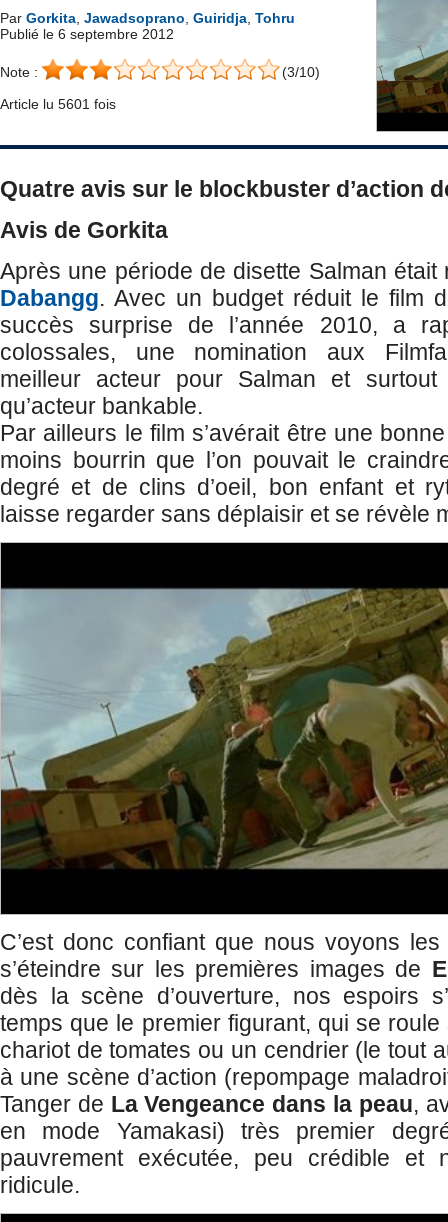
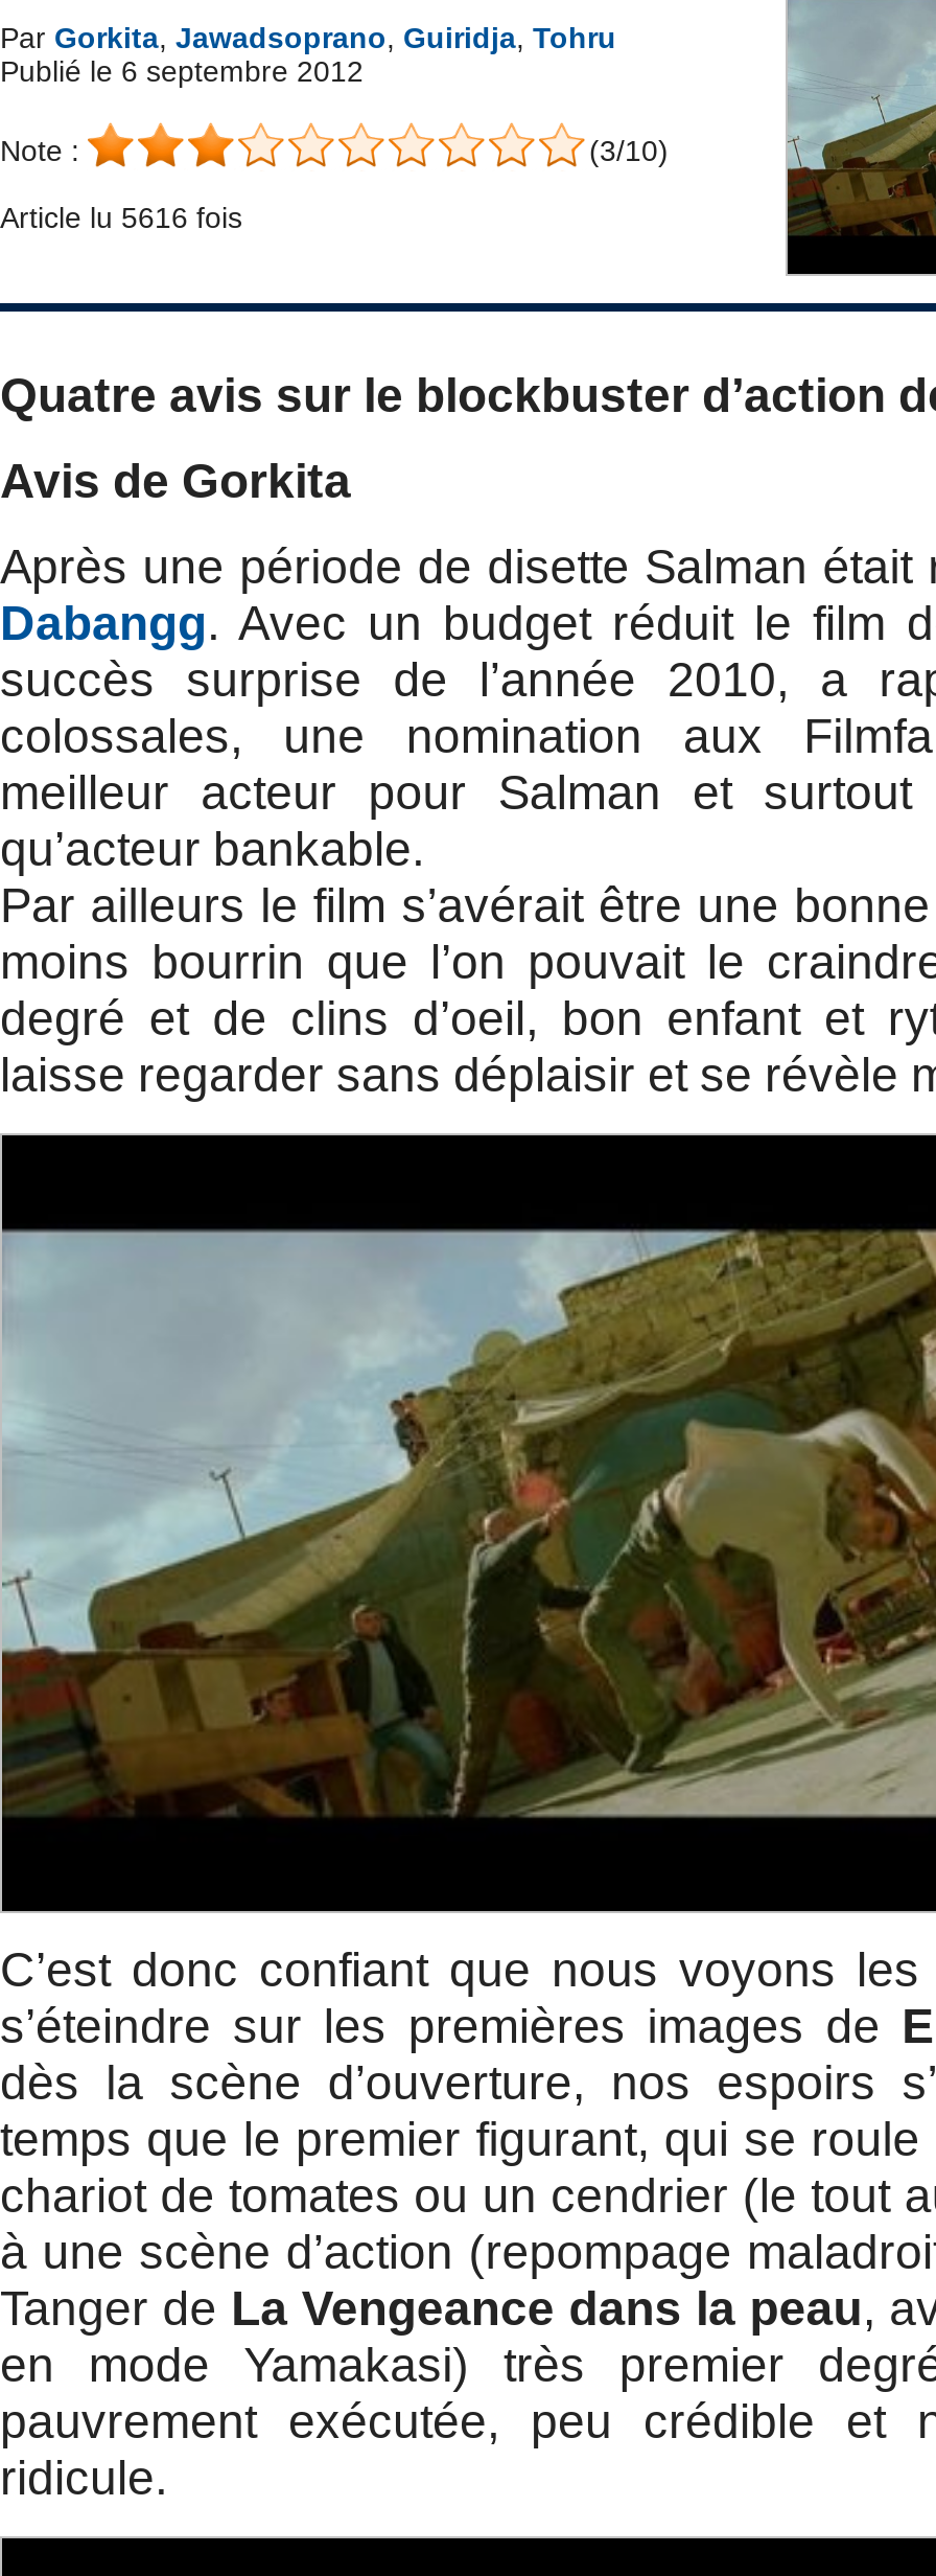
[0,96,116,112] Article lu 5601 fois -> [0,200,242,234] Article lu 5616 fois

